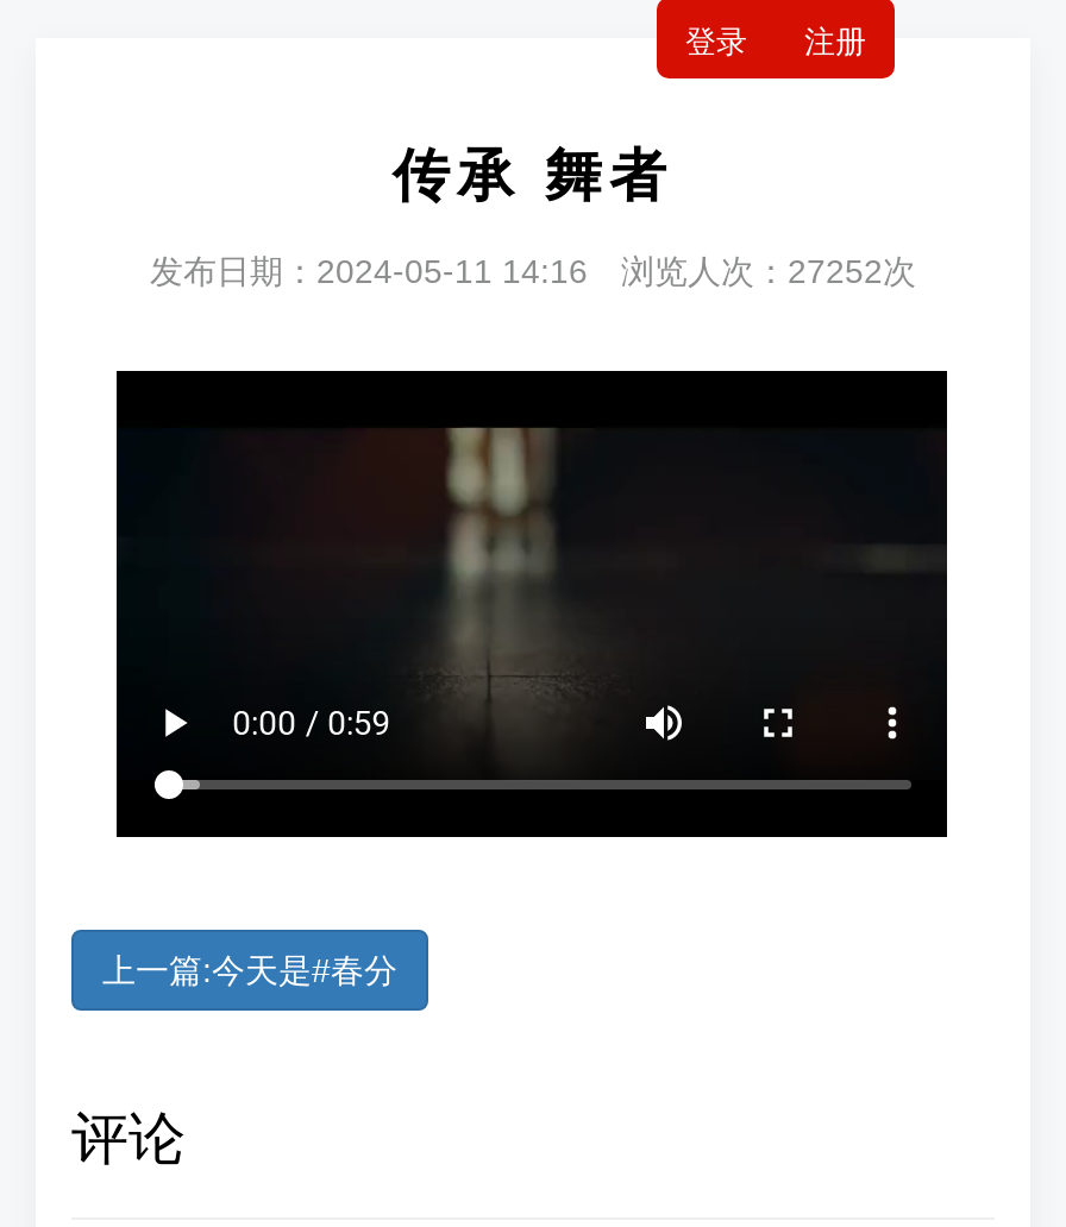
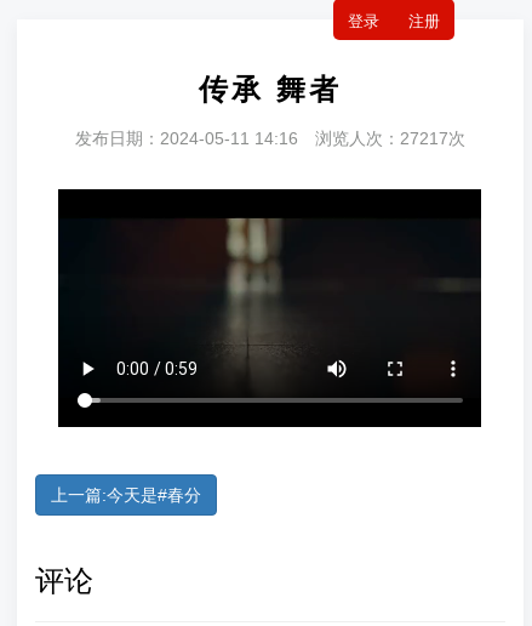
[150,252,916,290] 发布日期：2024-05-11 14:16 浏览人次：27252次 -> [75,129,465,148] 发布日期：2024-05-11 14:16 浏览人次：27217次

